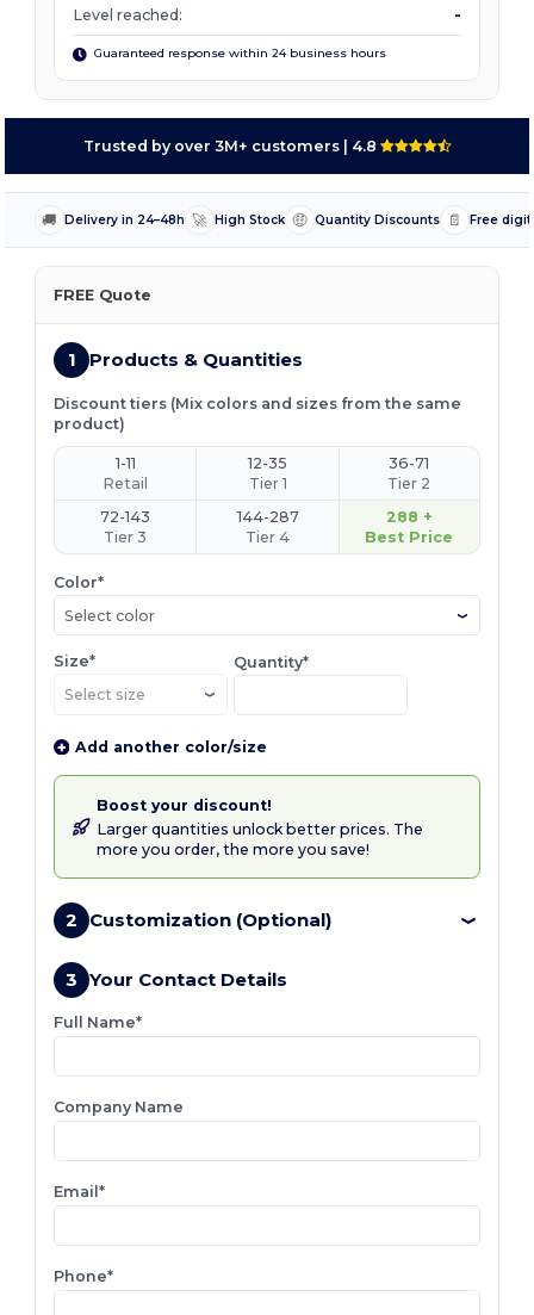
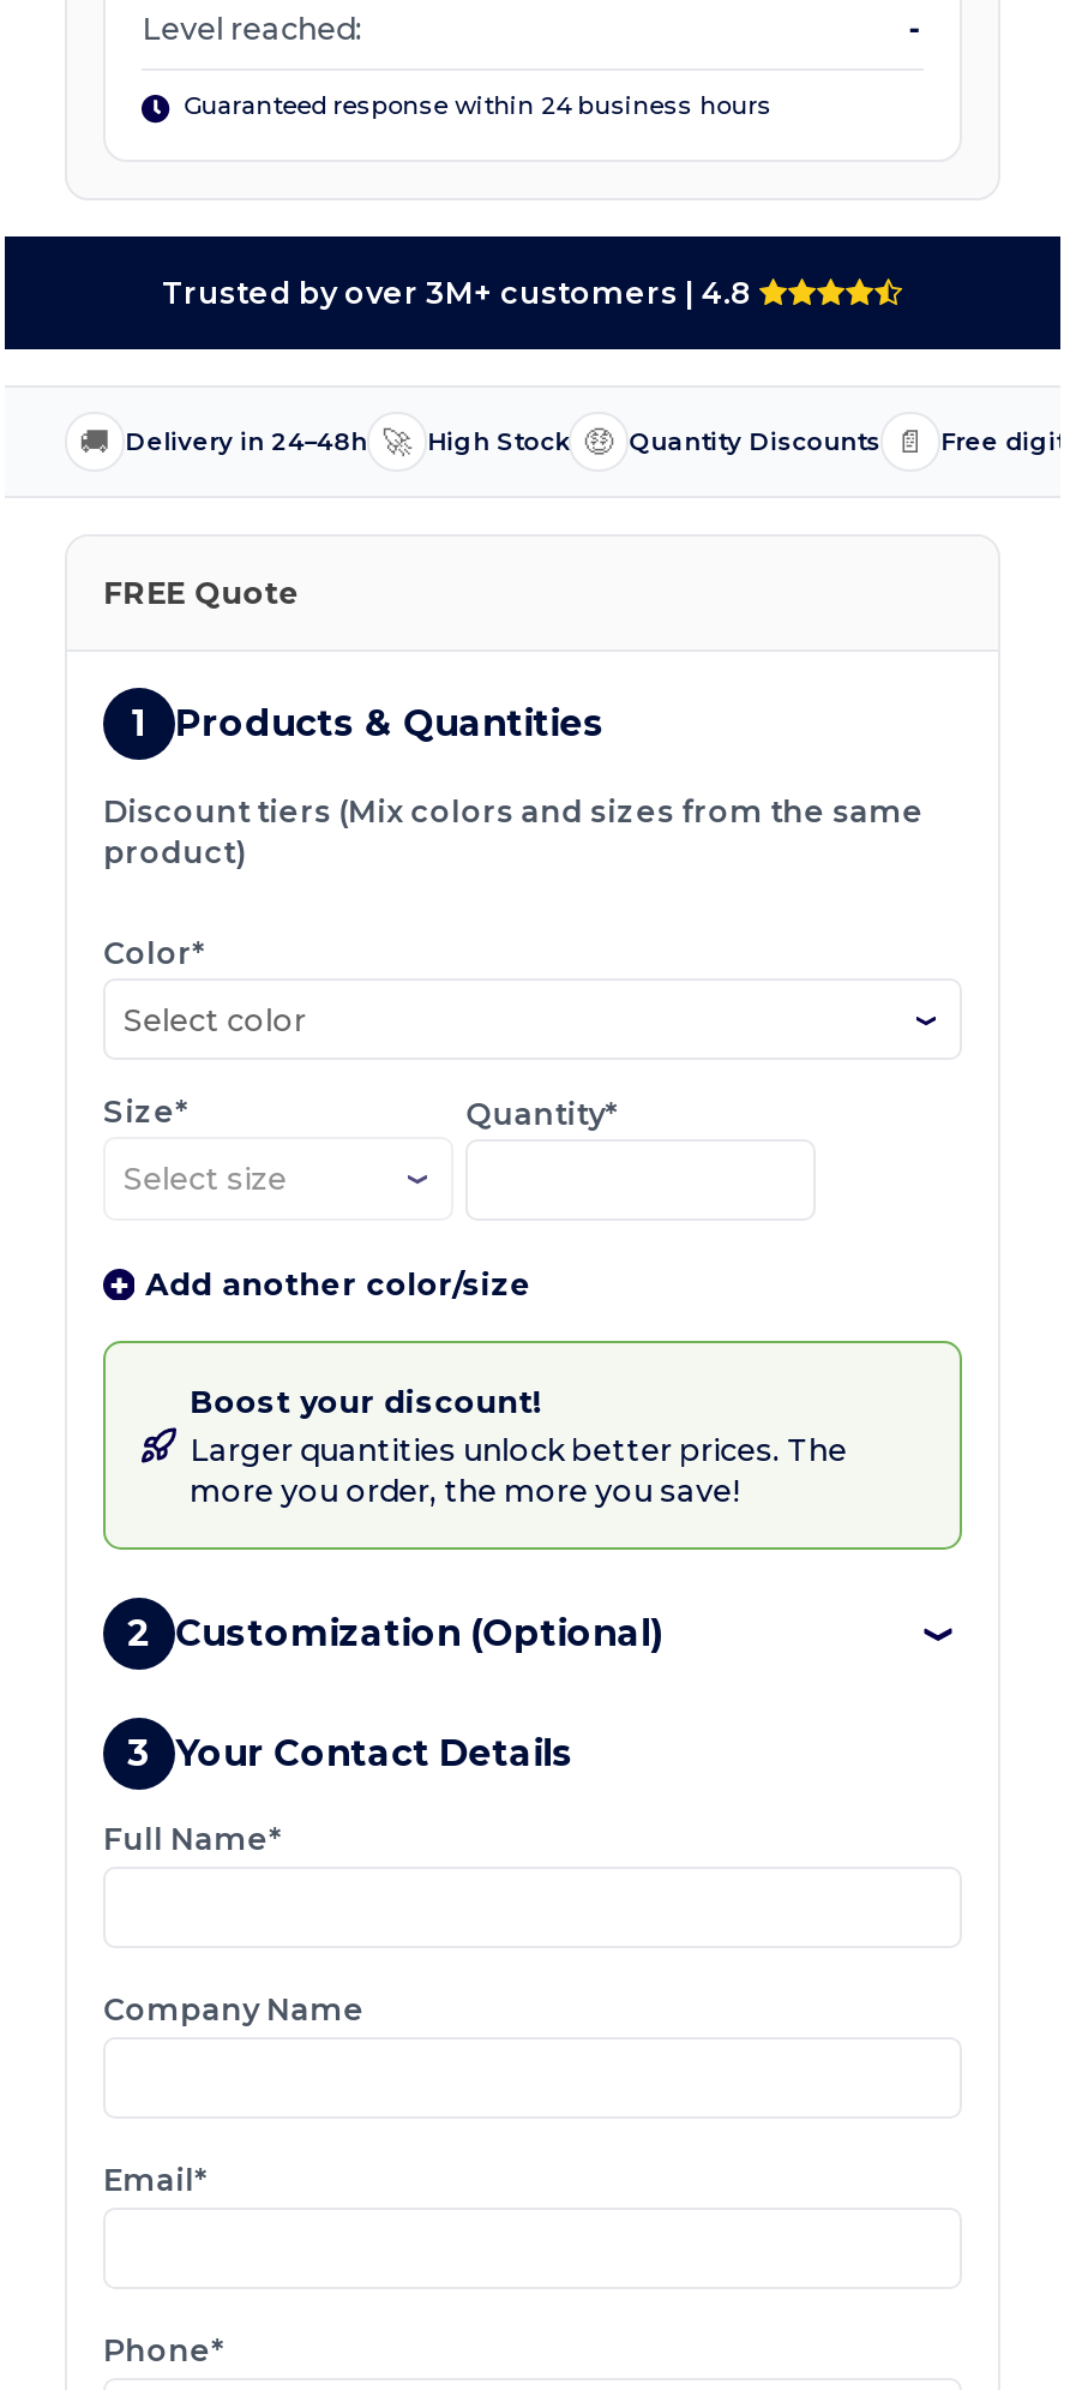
[100,454,431,546] 36-71 | Tier 2 | 72-143 | Tier 3 -> none
[103,454,148,492] 1-11 | Retail -> none
[248,454,287,492] 12-35 | Tier 1 -> none
[237,508,299,546] 144-287 | Tier 4 -> none
[365,508,453,546] 288 + | Best Price -> none

